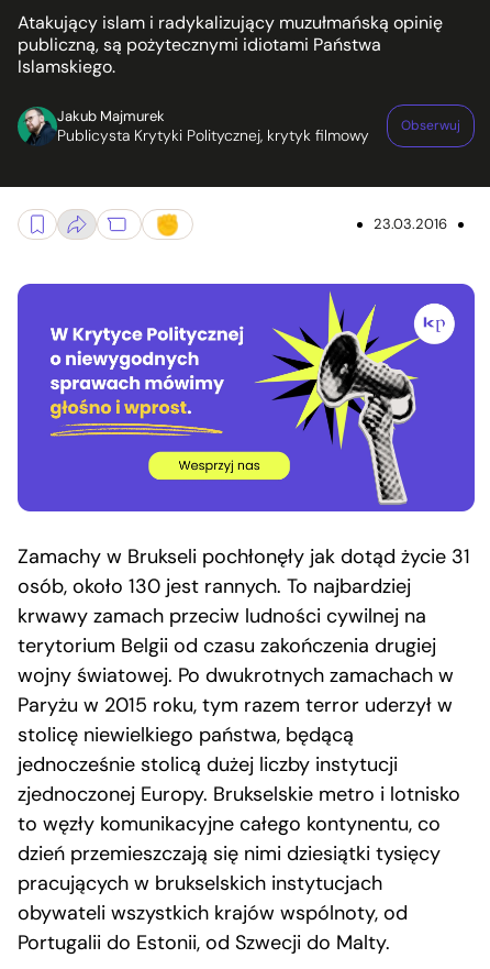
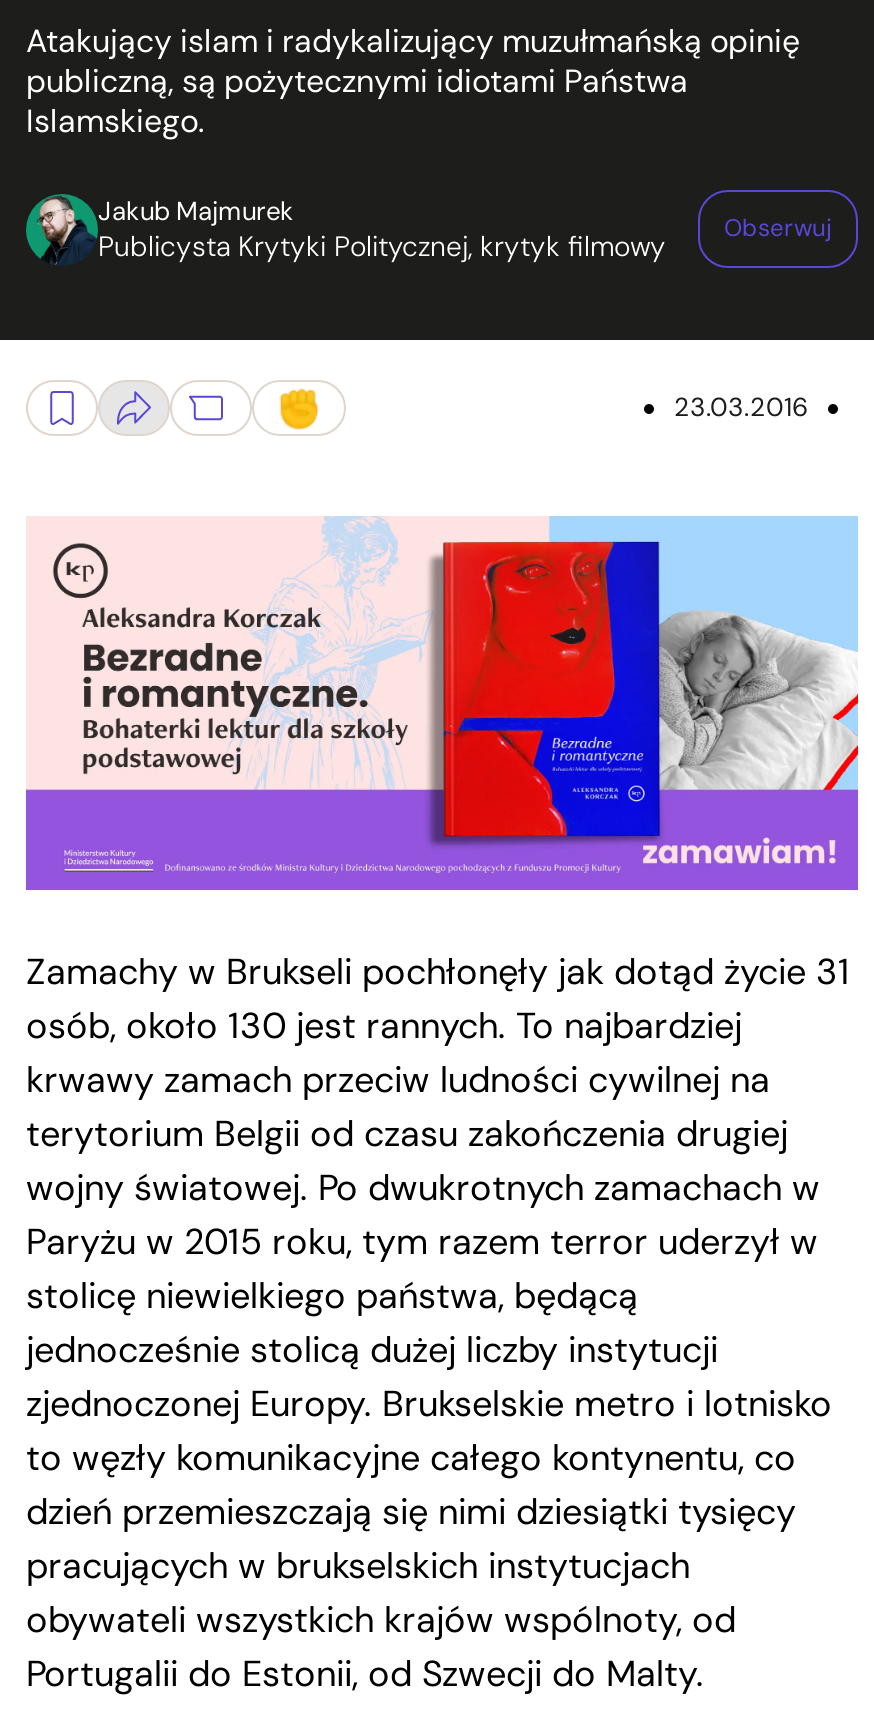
[16,283,476,511] [image] -> [26,516,860,892] [image]

